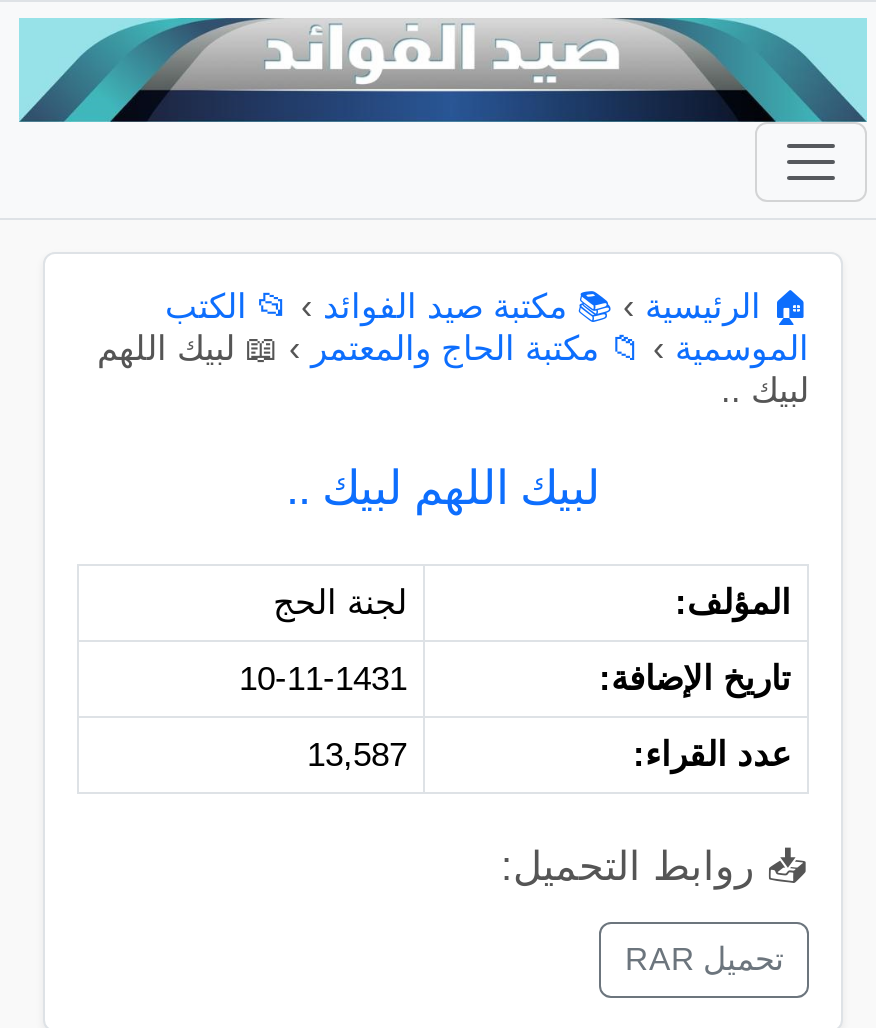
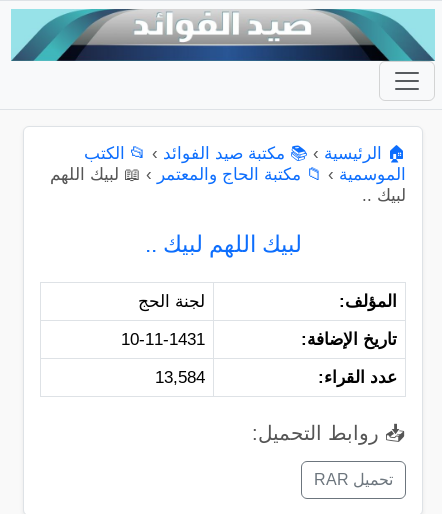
[307,736,407,774] 13,587 -> [155,368,205,387] 13,584

